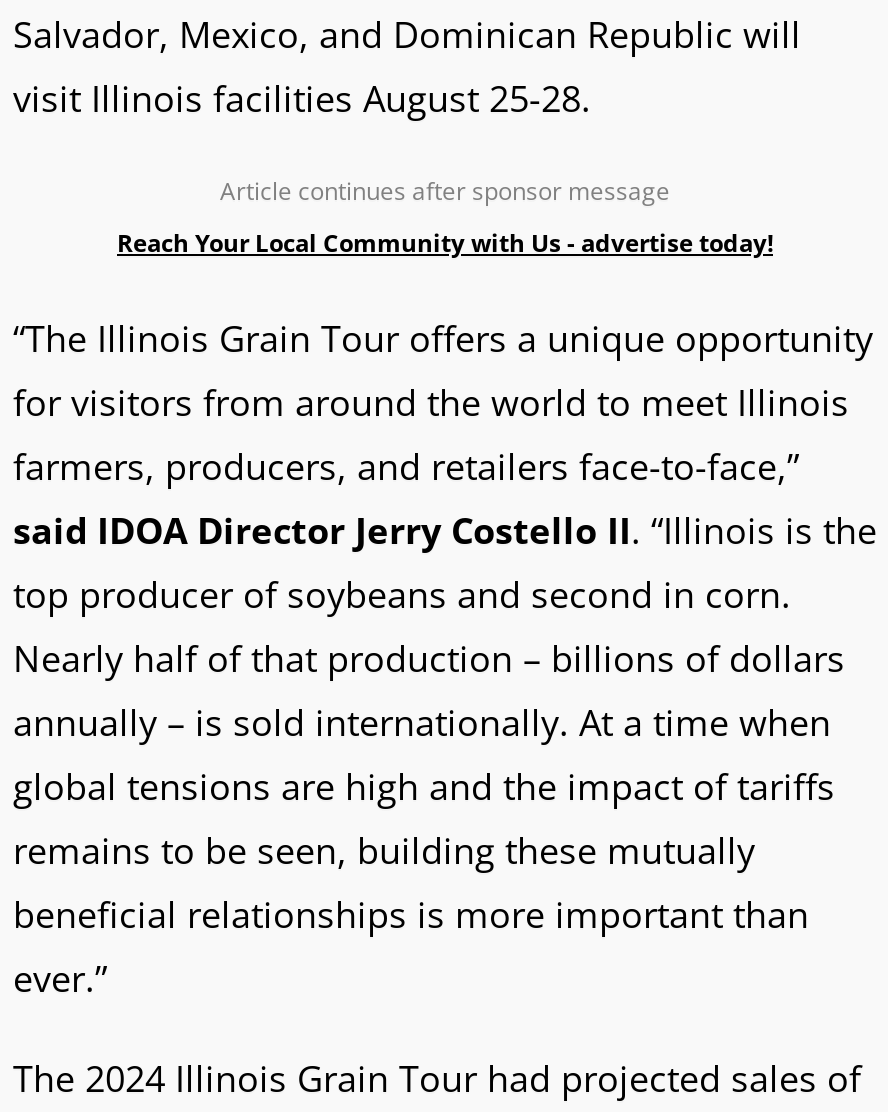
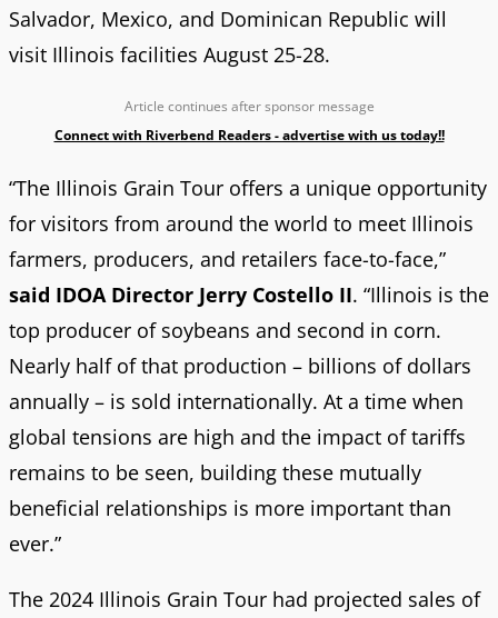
[117,226,773,260] Reach Your Local Community with Us - advertise today! -> [54,126,444,145] Connect with Riverbend Readers - advertise with us today!!

